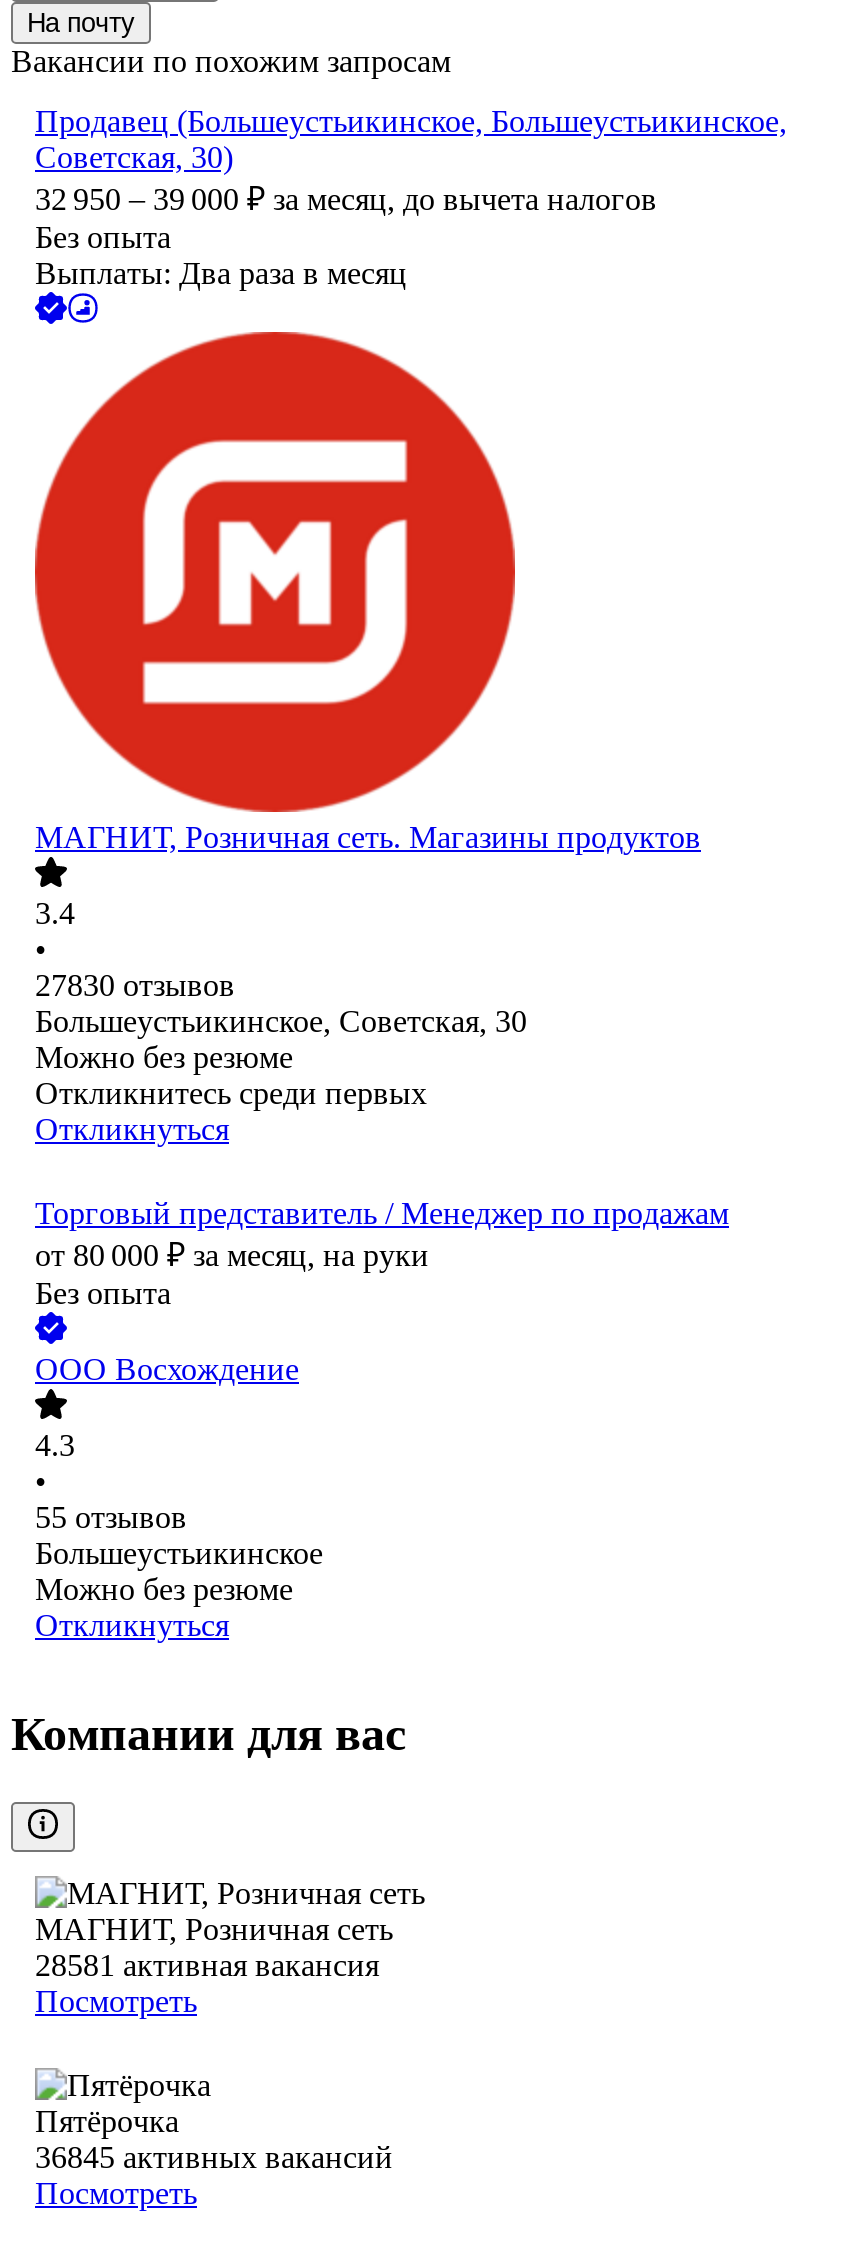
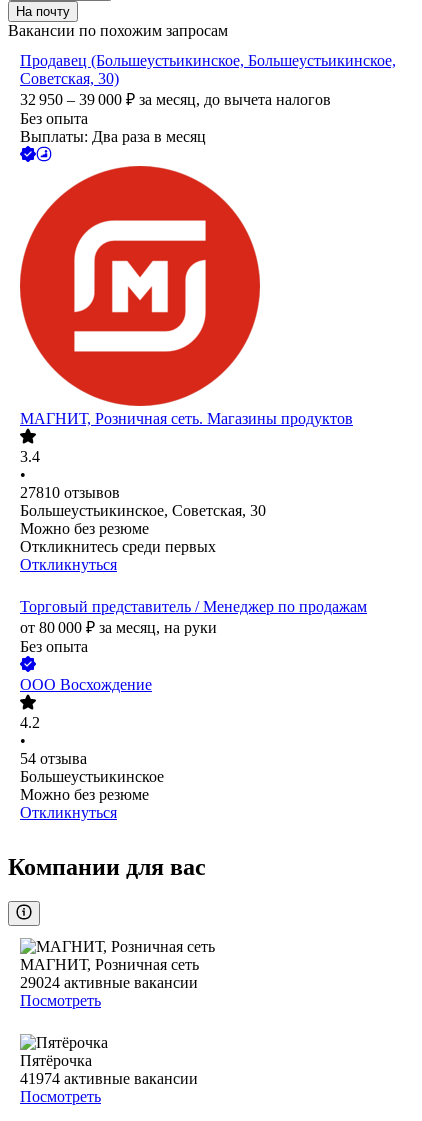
[35,969,235,1003] 27830 отзывов -> [20,484,120,501] 27810 отзывов
[35,1429,75,1463] 4.3 -> [20,714,40,731] 4.2
[35,1501,187,1535] 55 отзывов -> [20,750,87,767] 54 отзыва
[35,1949,379,1983] 28581 активная вакансия -> [20,974,198,991] 29024 активные вакансии
[35,2141,393,2175] 36845 активных вакансий -> [20,1070,198,1087] 41974 активные вакансии

